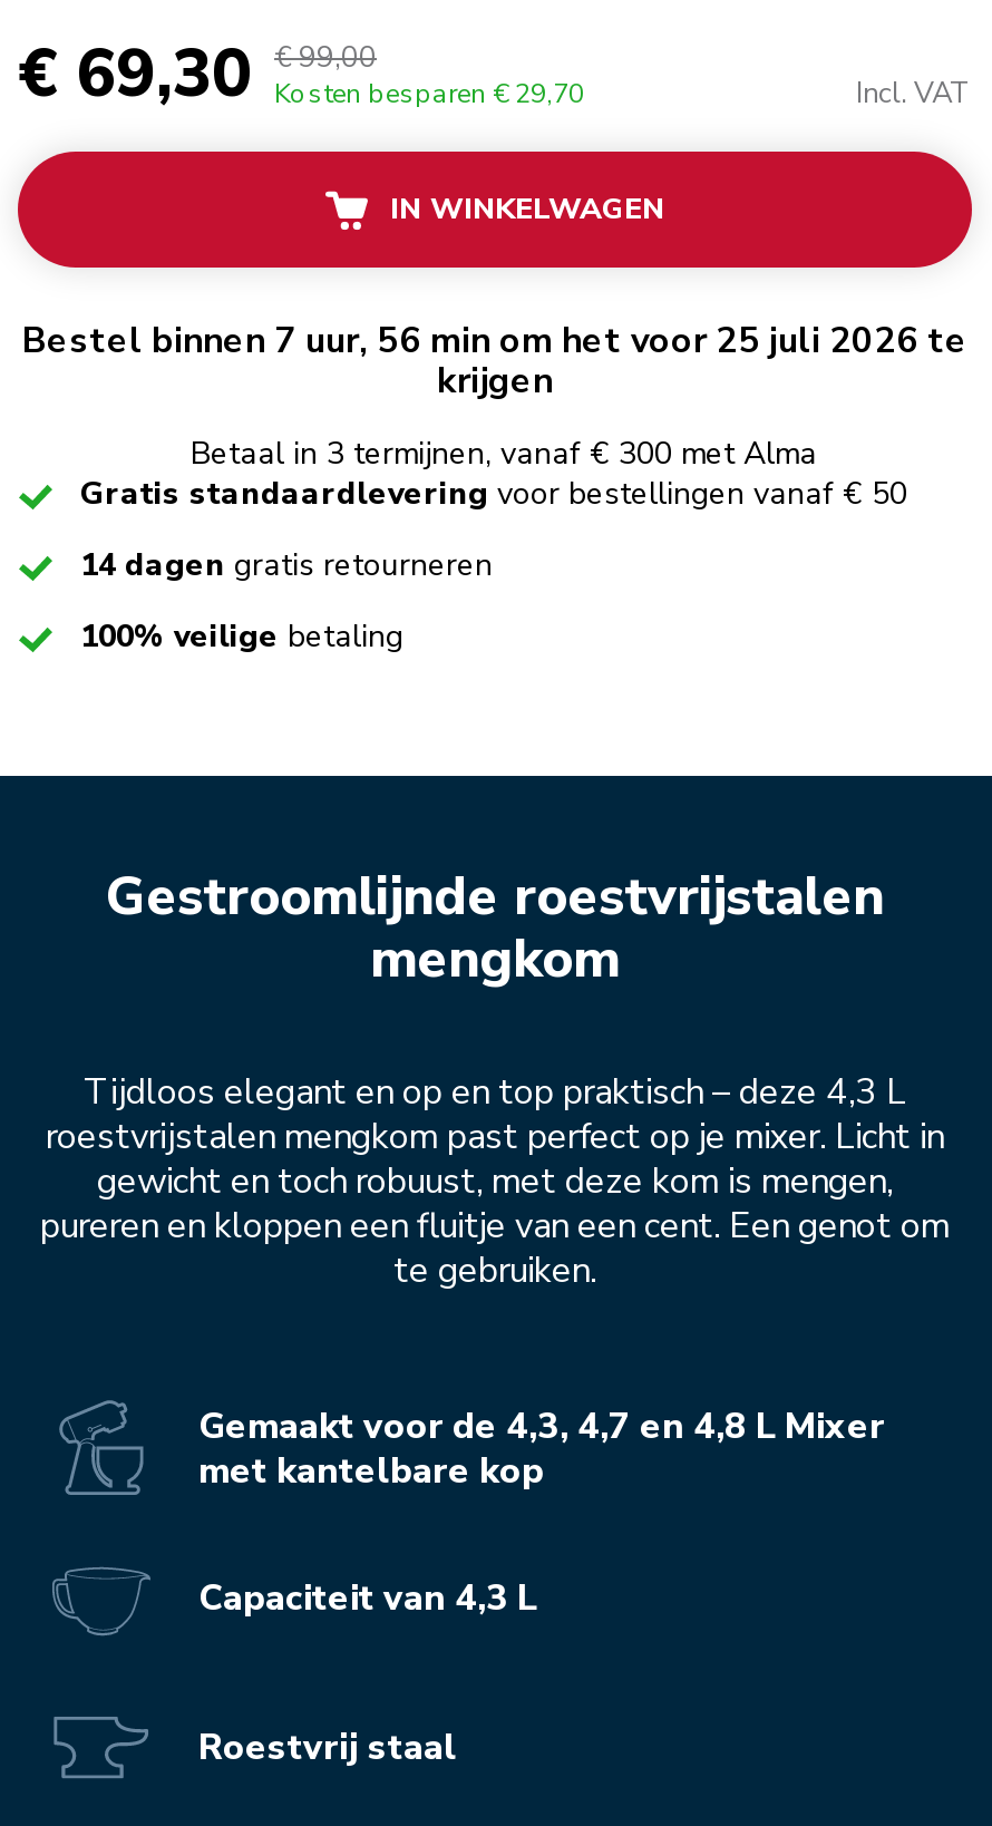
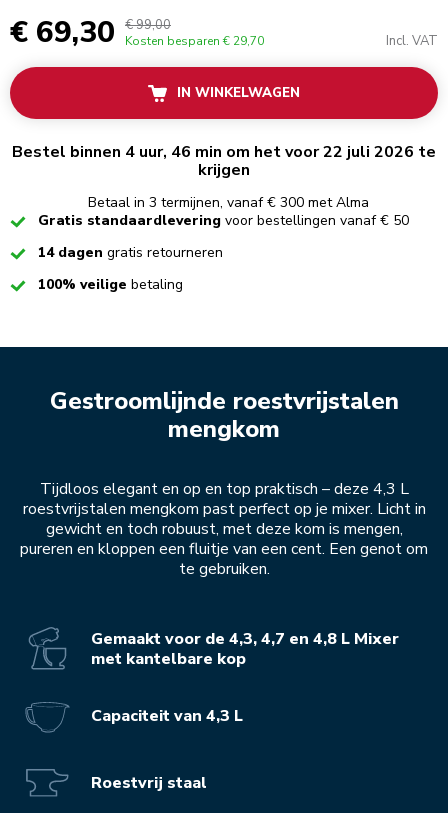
[22,317,967,367] Bestel binnen 7 uur, 56 min om het voor 25 juli 2026 te -> [12,141,436,163] Bestel binnen 4 uur, 46 min om het voor 22 juli 2026 te

